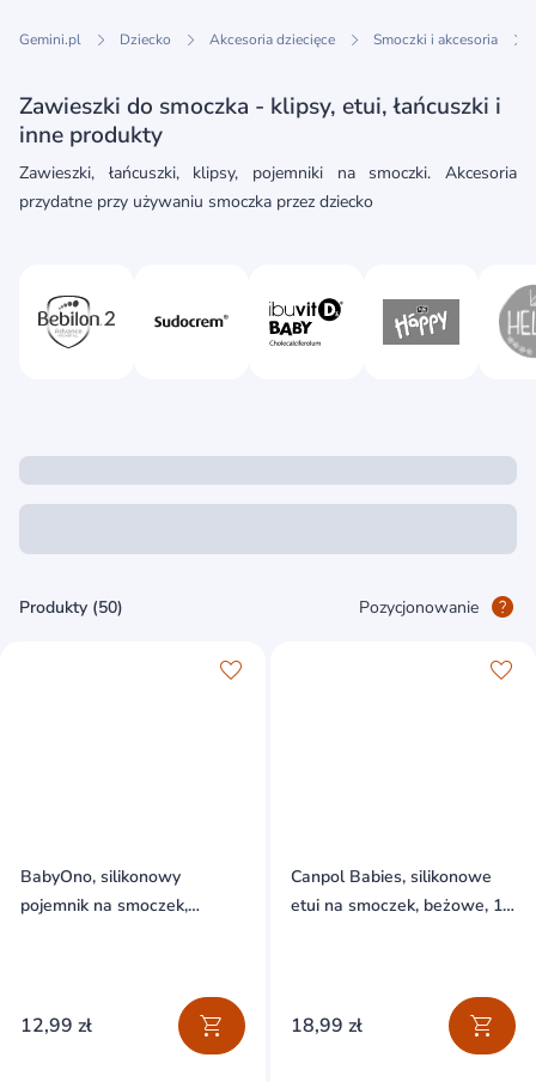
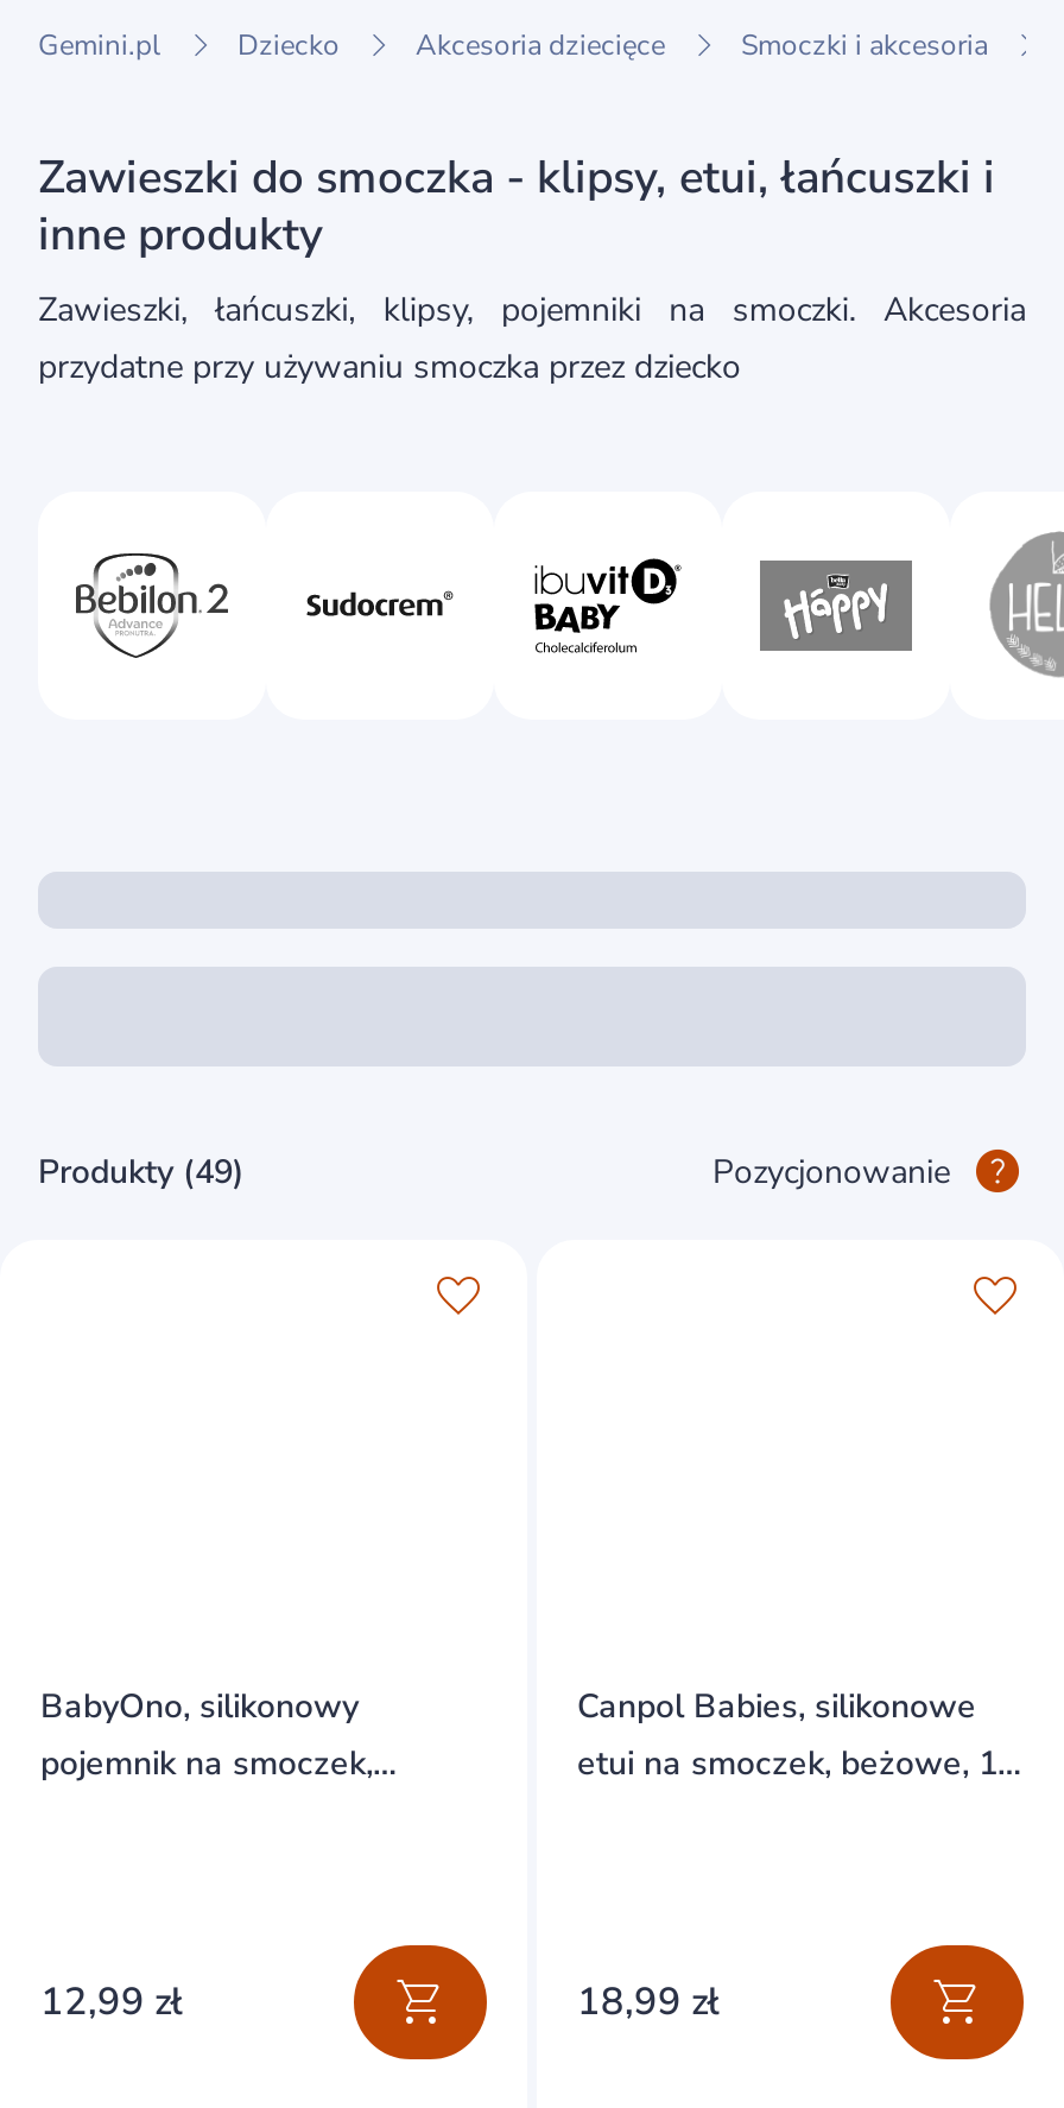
[19,595,123,618] Produkty (50) -> [38,1148,245,1194] Produkty (49)

